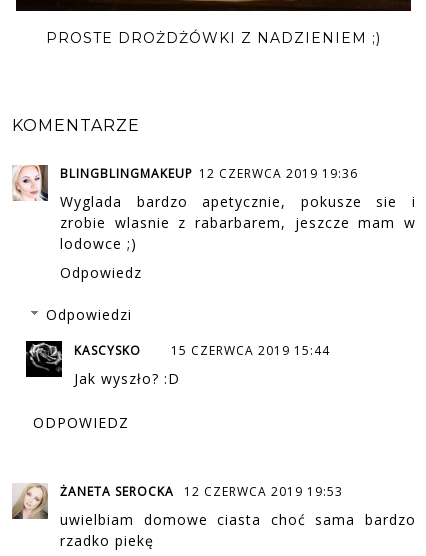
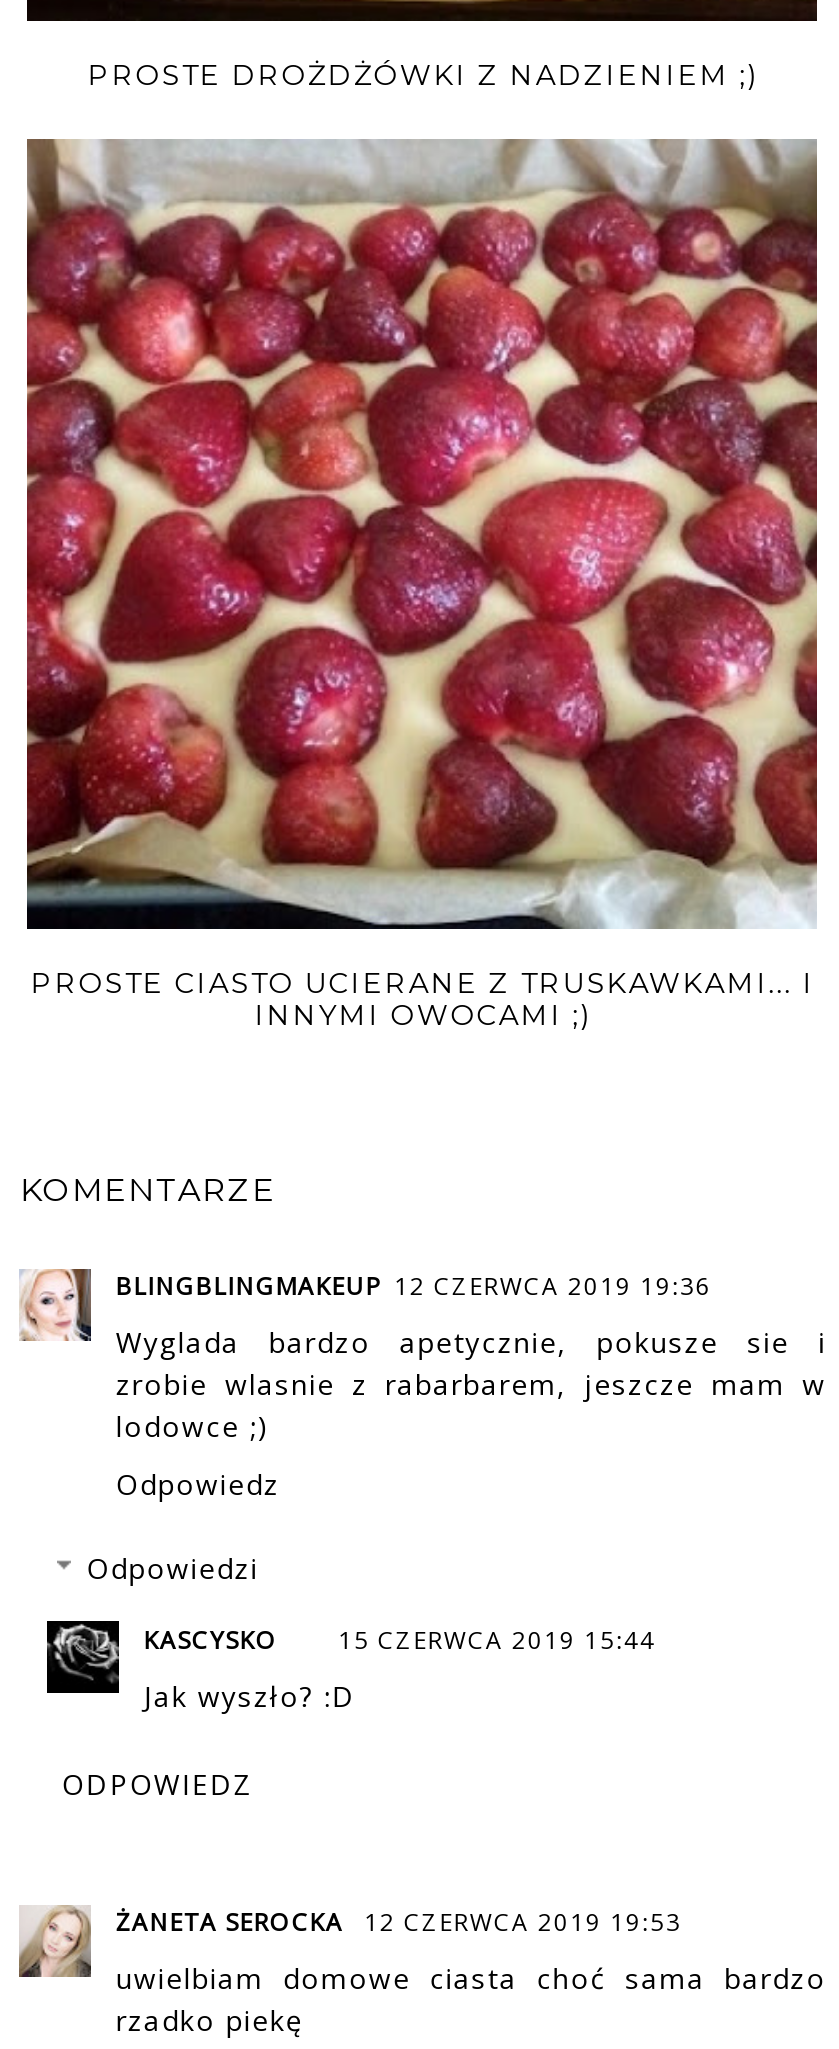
none -> [25,136,819,1032] [image] | PROSTE CIASTO UCIERANE Z TRUSKAWKAMI... I | INNYMI OWOCAMI ;)

